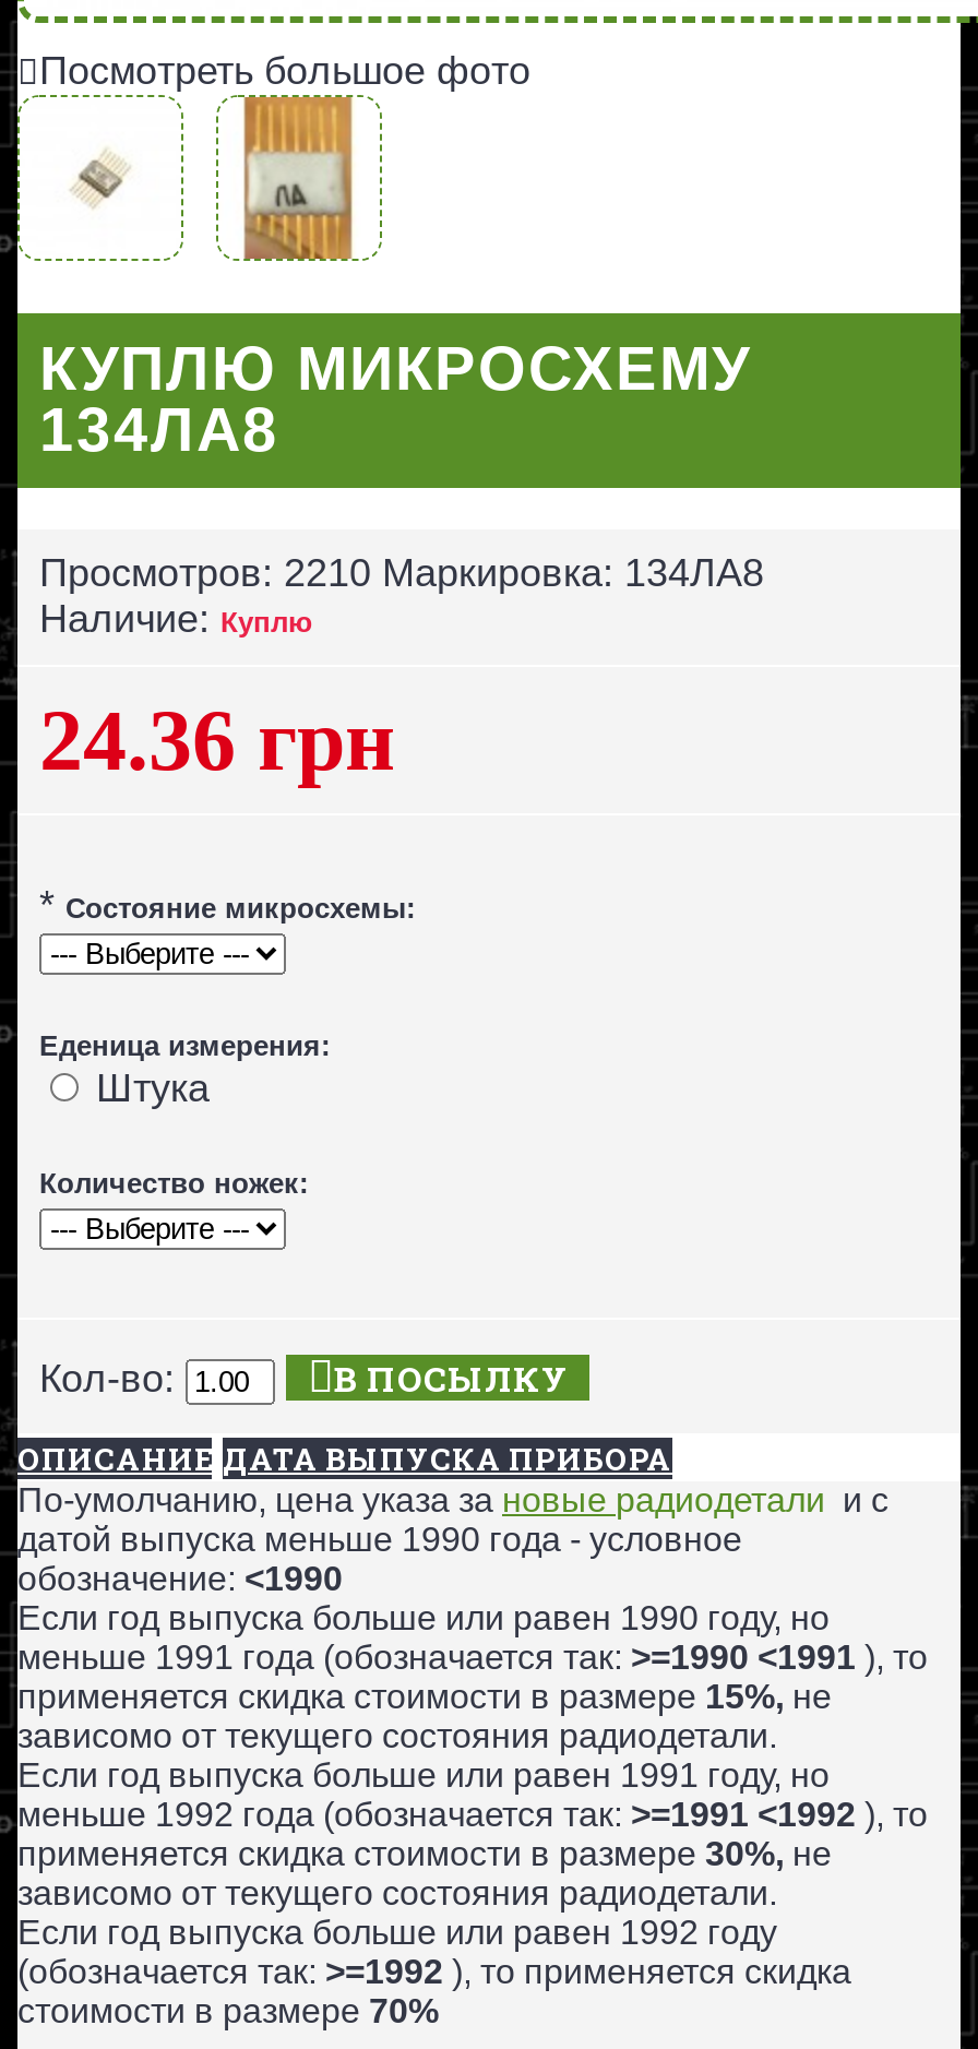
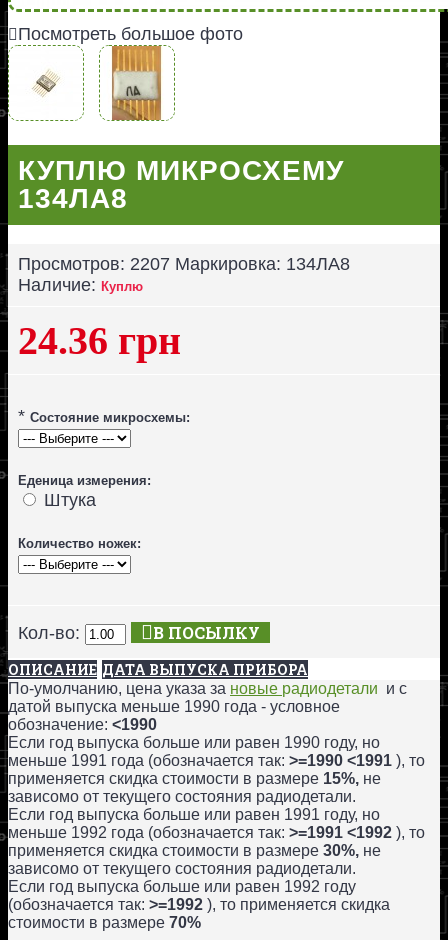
[39,550,764,594] Просмотров: 2210 Маркировка: 134ЛА8 -> [18,253,350,273] Просмотров: 2207 Маркировка: 134ЛА8

